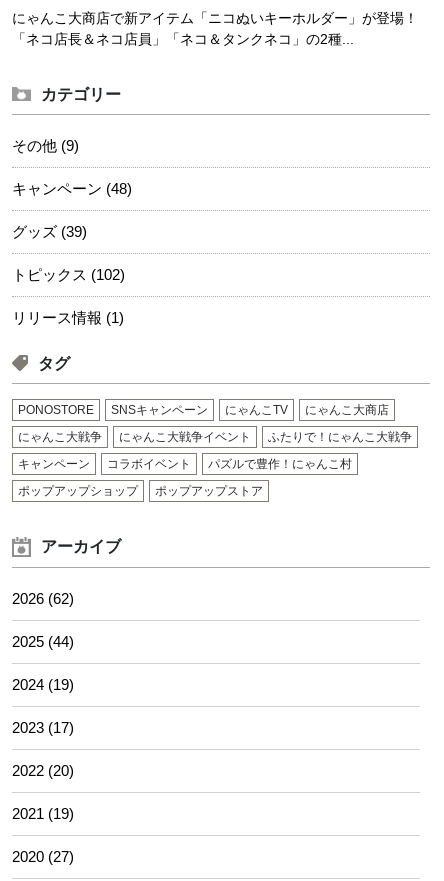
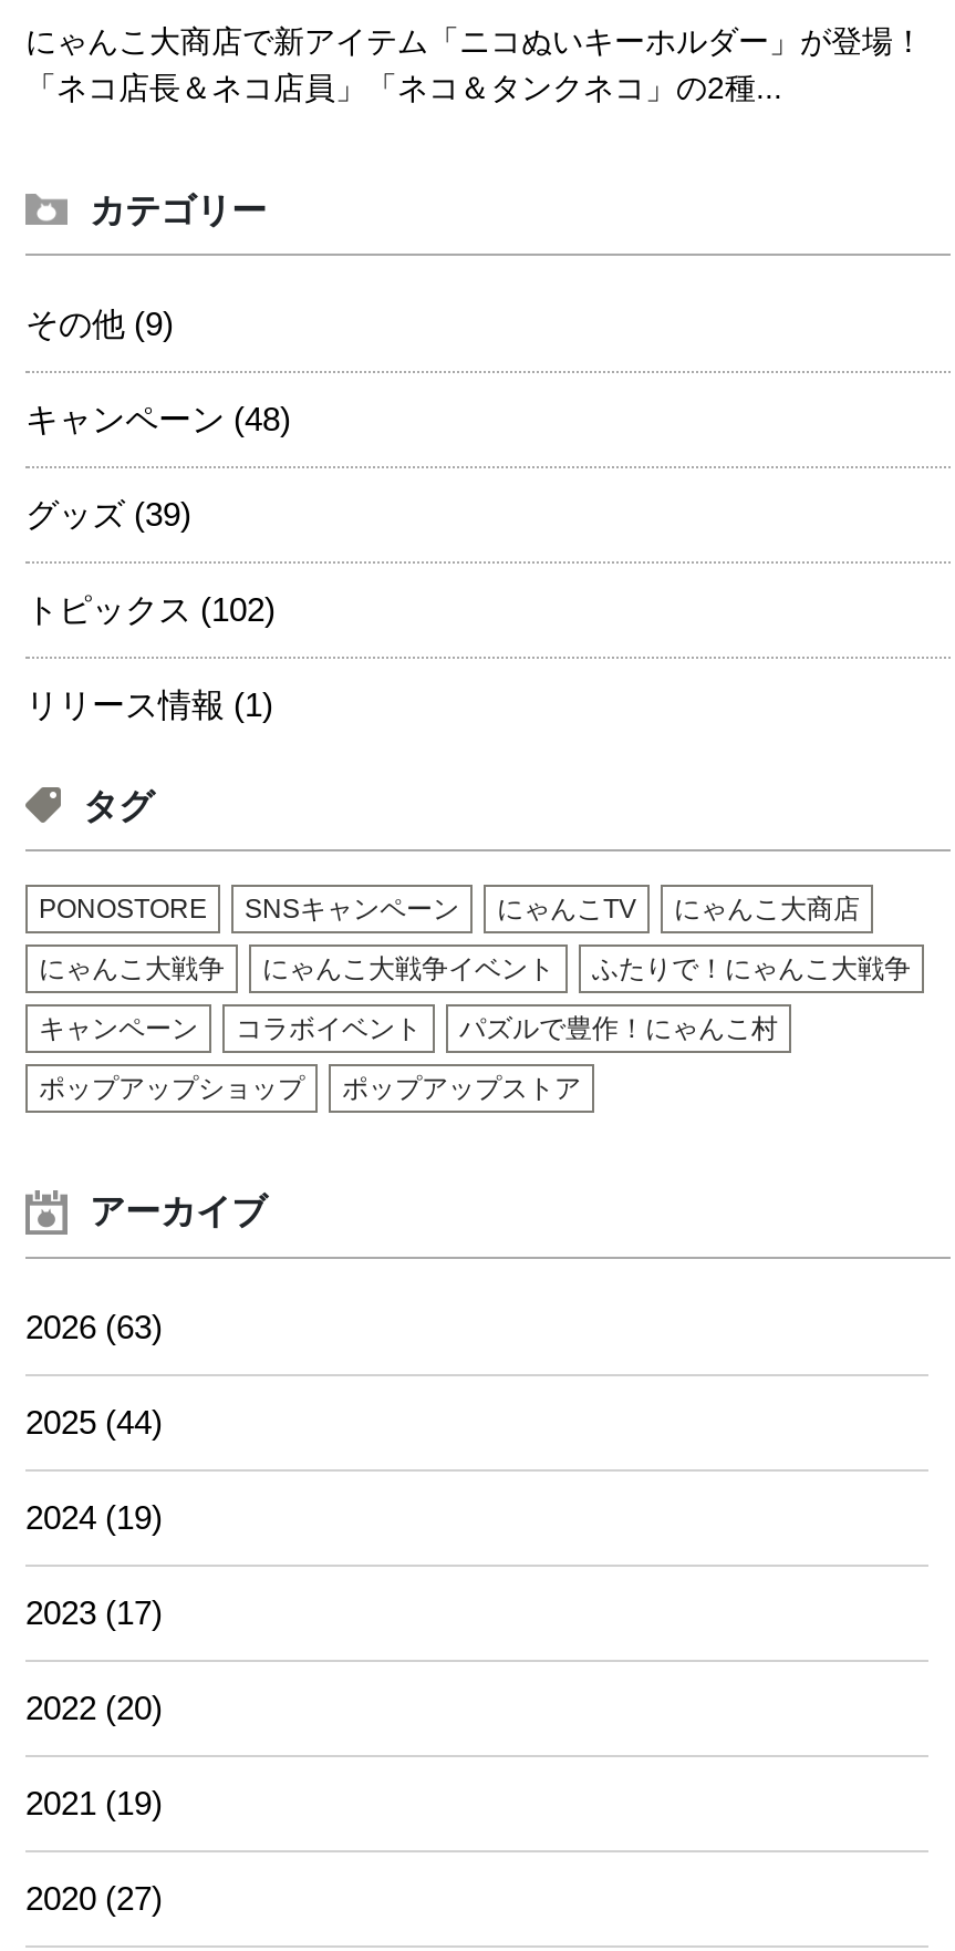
[12,589,74,606] 2026 (62) -> [25,1307,163,1344] 2026 (63)

